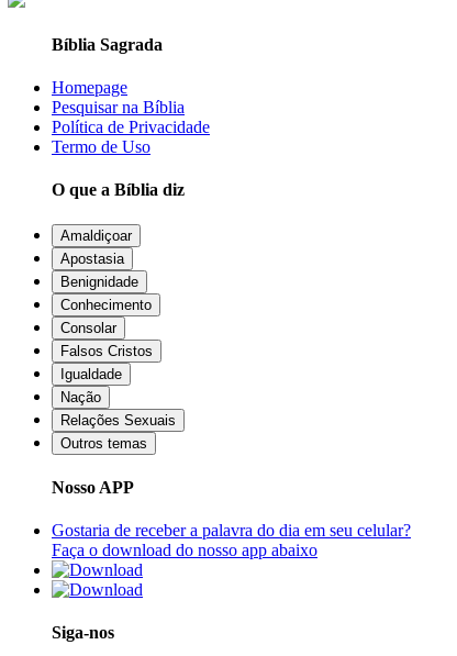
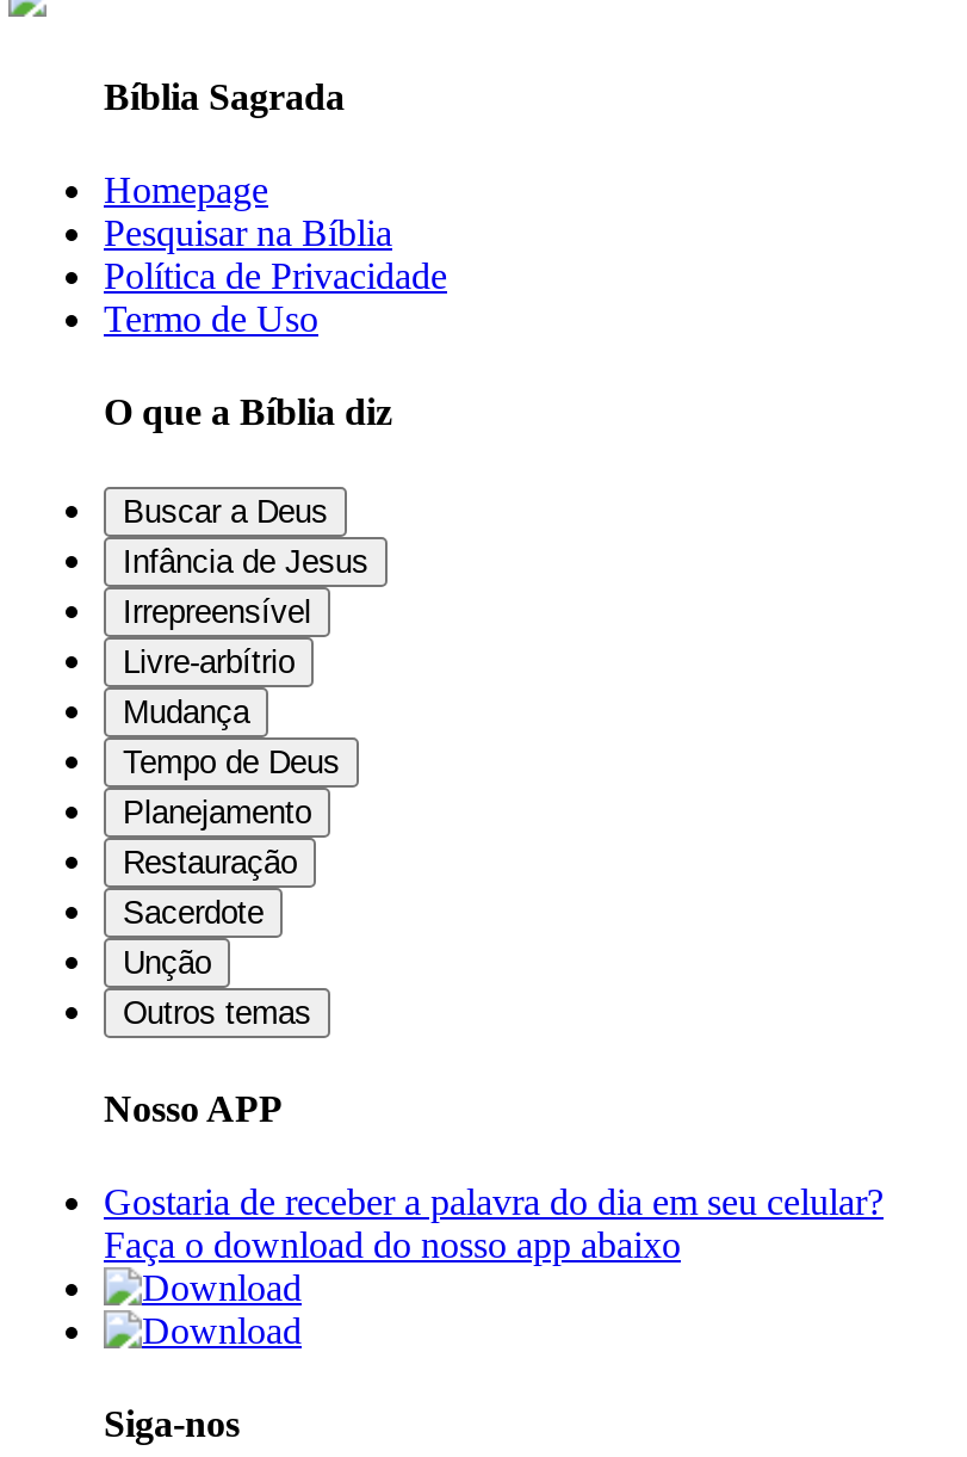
[60,227,176,428] Amaldiçoar | Apostasia | Benignidade | Conhecimento | Consolar | Falsos Cristos | Igualdade | Nação | Relações Sexuais -> [123,493,368,980] Buscar a Deus | Infância de Jesus | Irrepreensível | Livre-arbítrio | Mudança | Tempo de Deus | Planejamento | Restauração | Sacerdote | Unção

